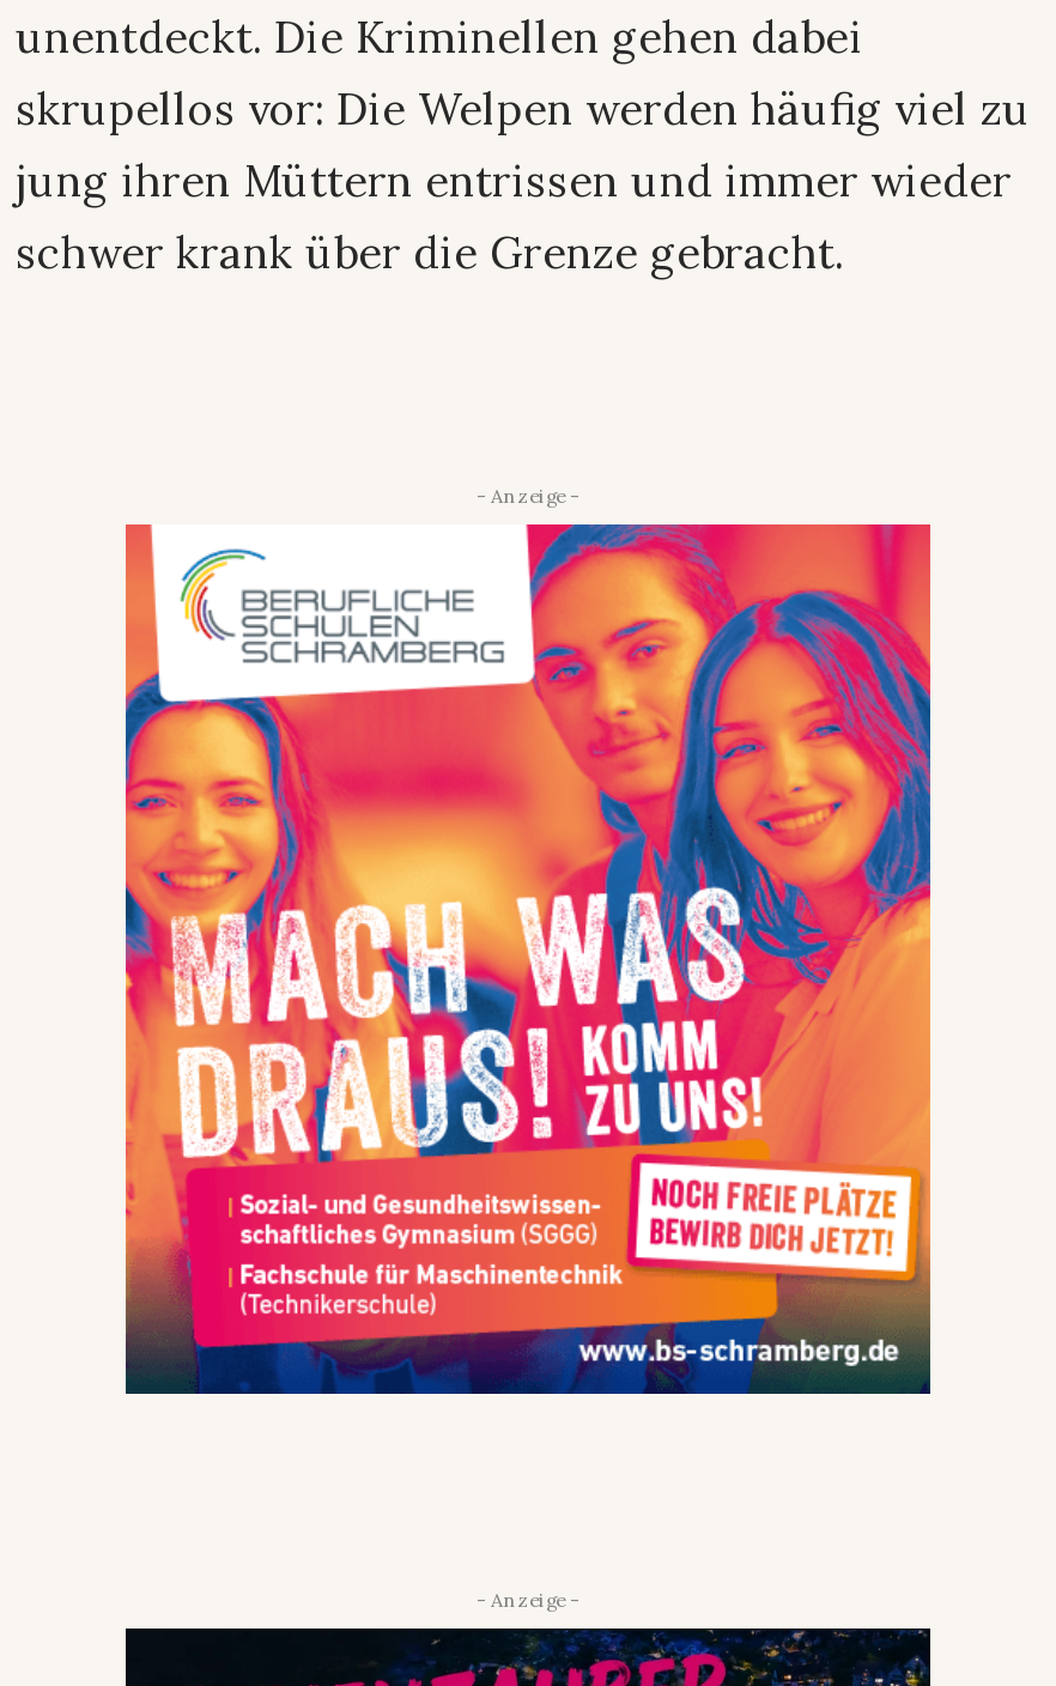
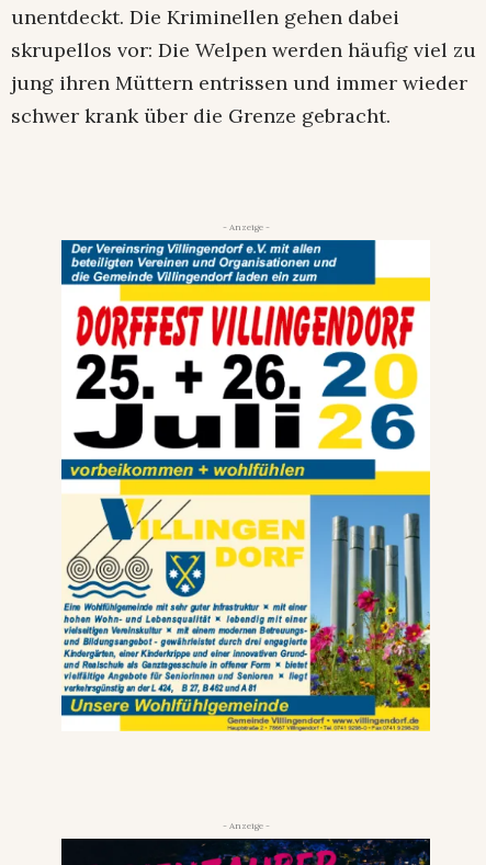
[123,522,933,1396] [image] -> [60,239,431,732] [image]

